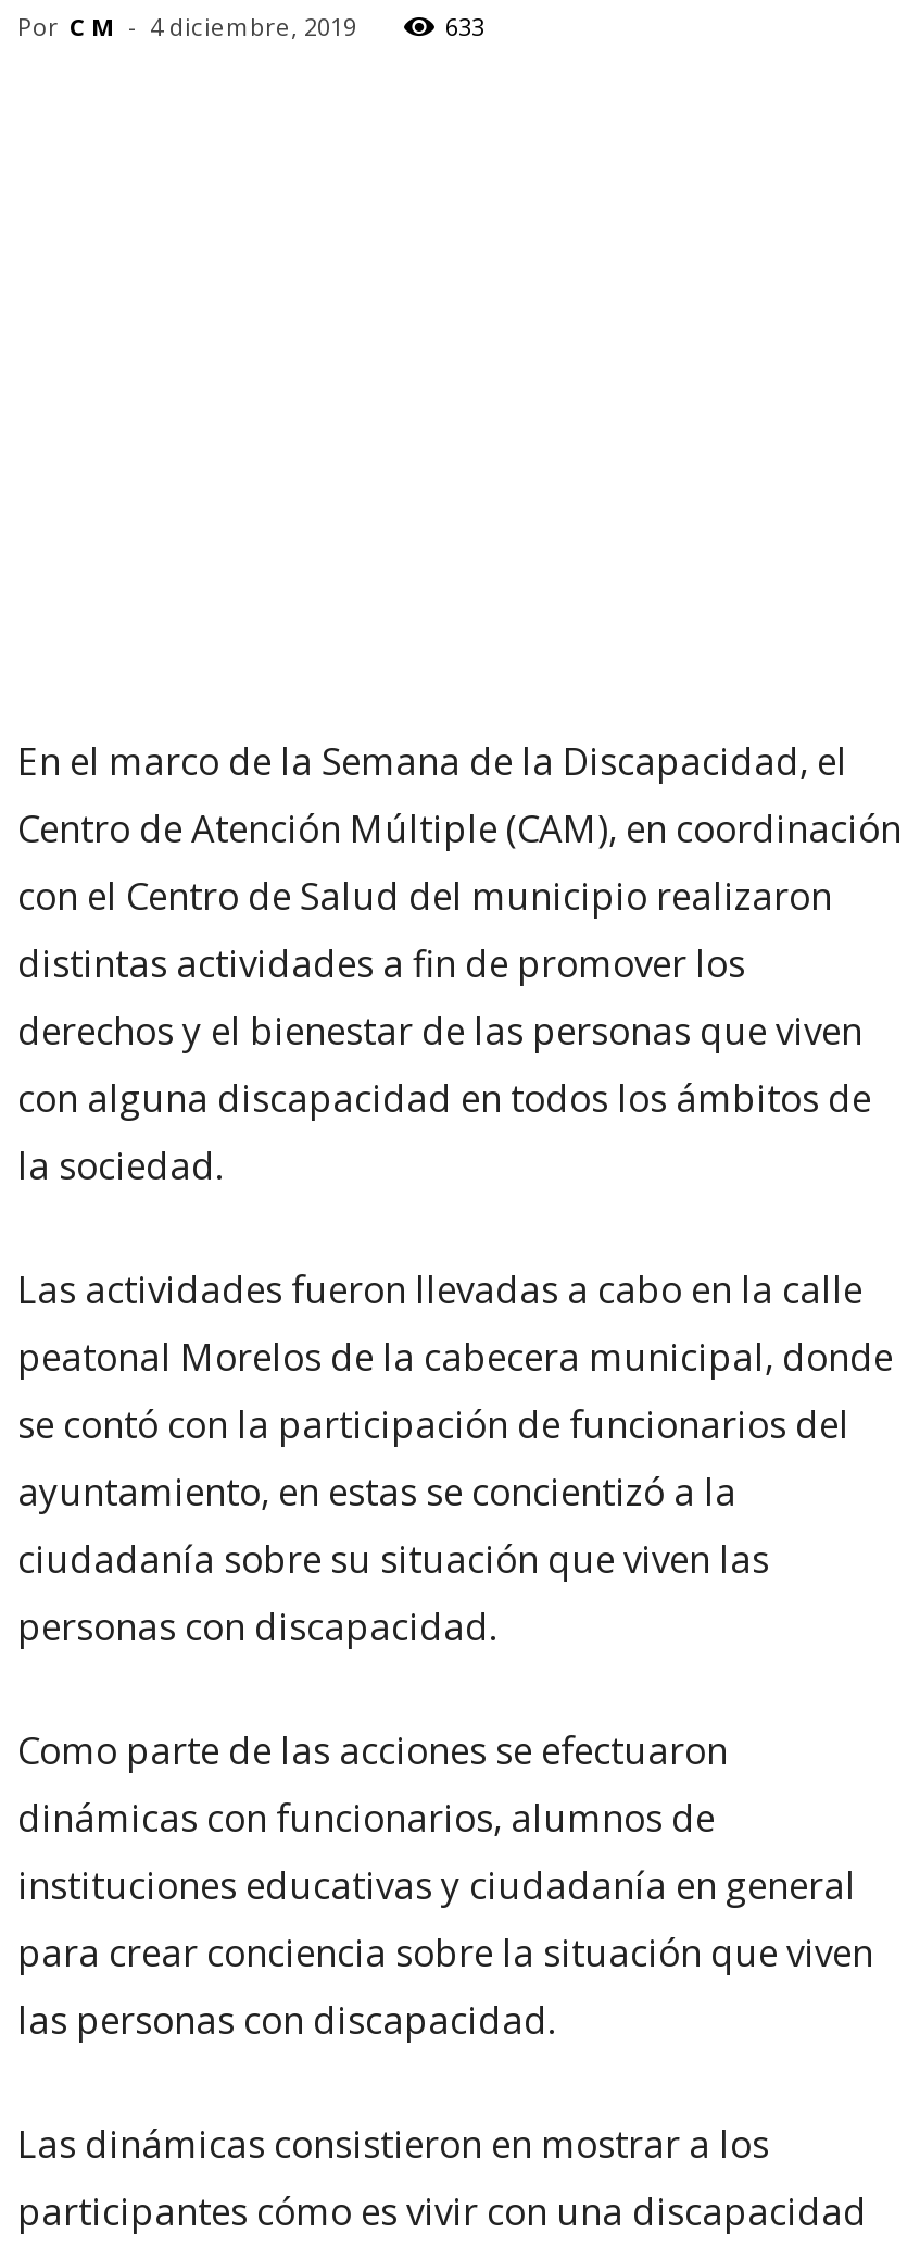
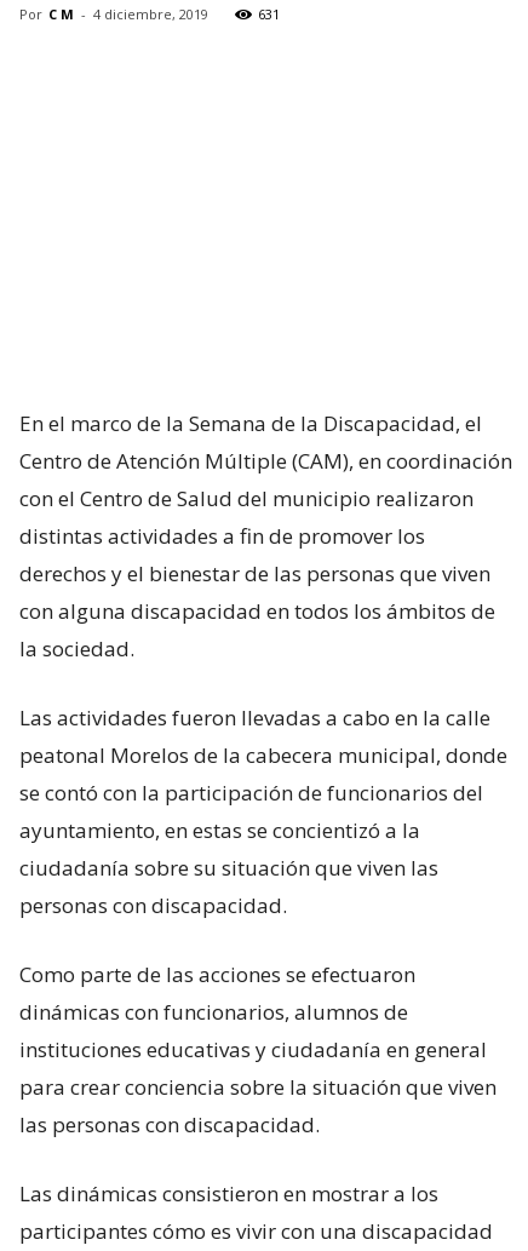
[445,8,484,41] 633 -> [258,5,280,23] 631

